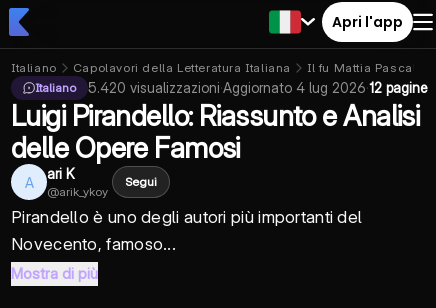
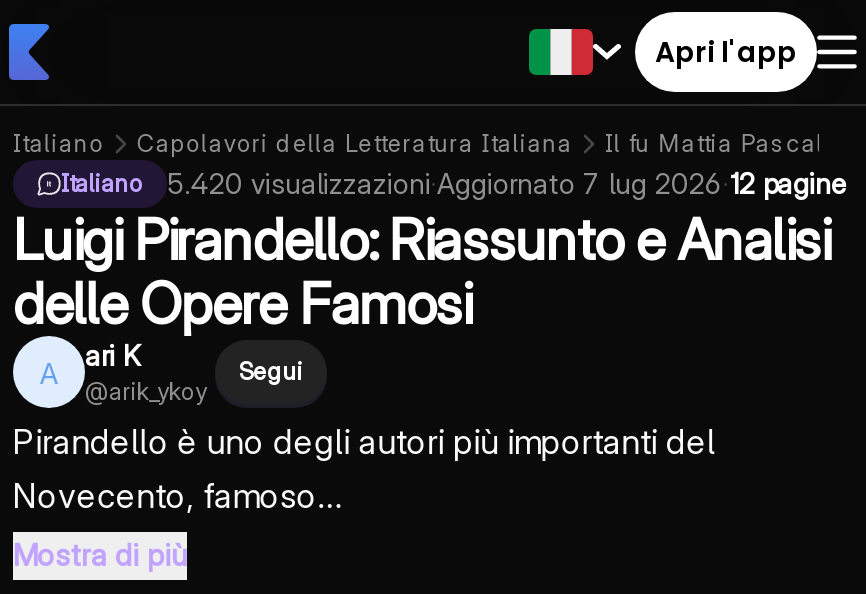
[88,79,427,96] 5.420 visualizzazioni · Aggiornato 4 lug 2026 · 12 pagine -> [167,166,845,200] 5.420 visualizzazioni · Aggiornato 7 lug 2026 · 12 pagine

